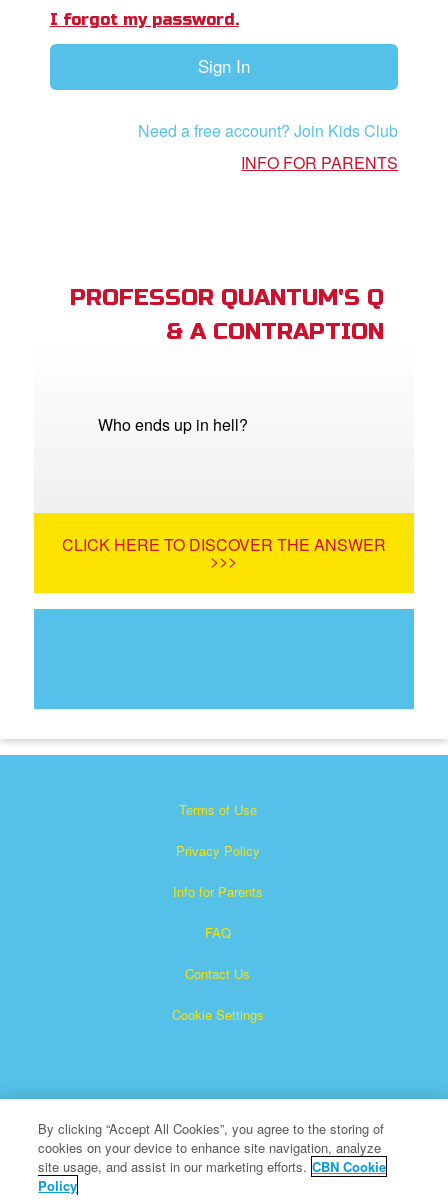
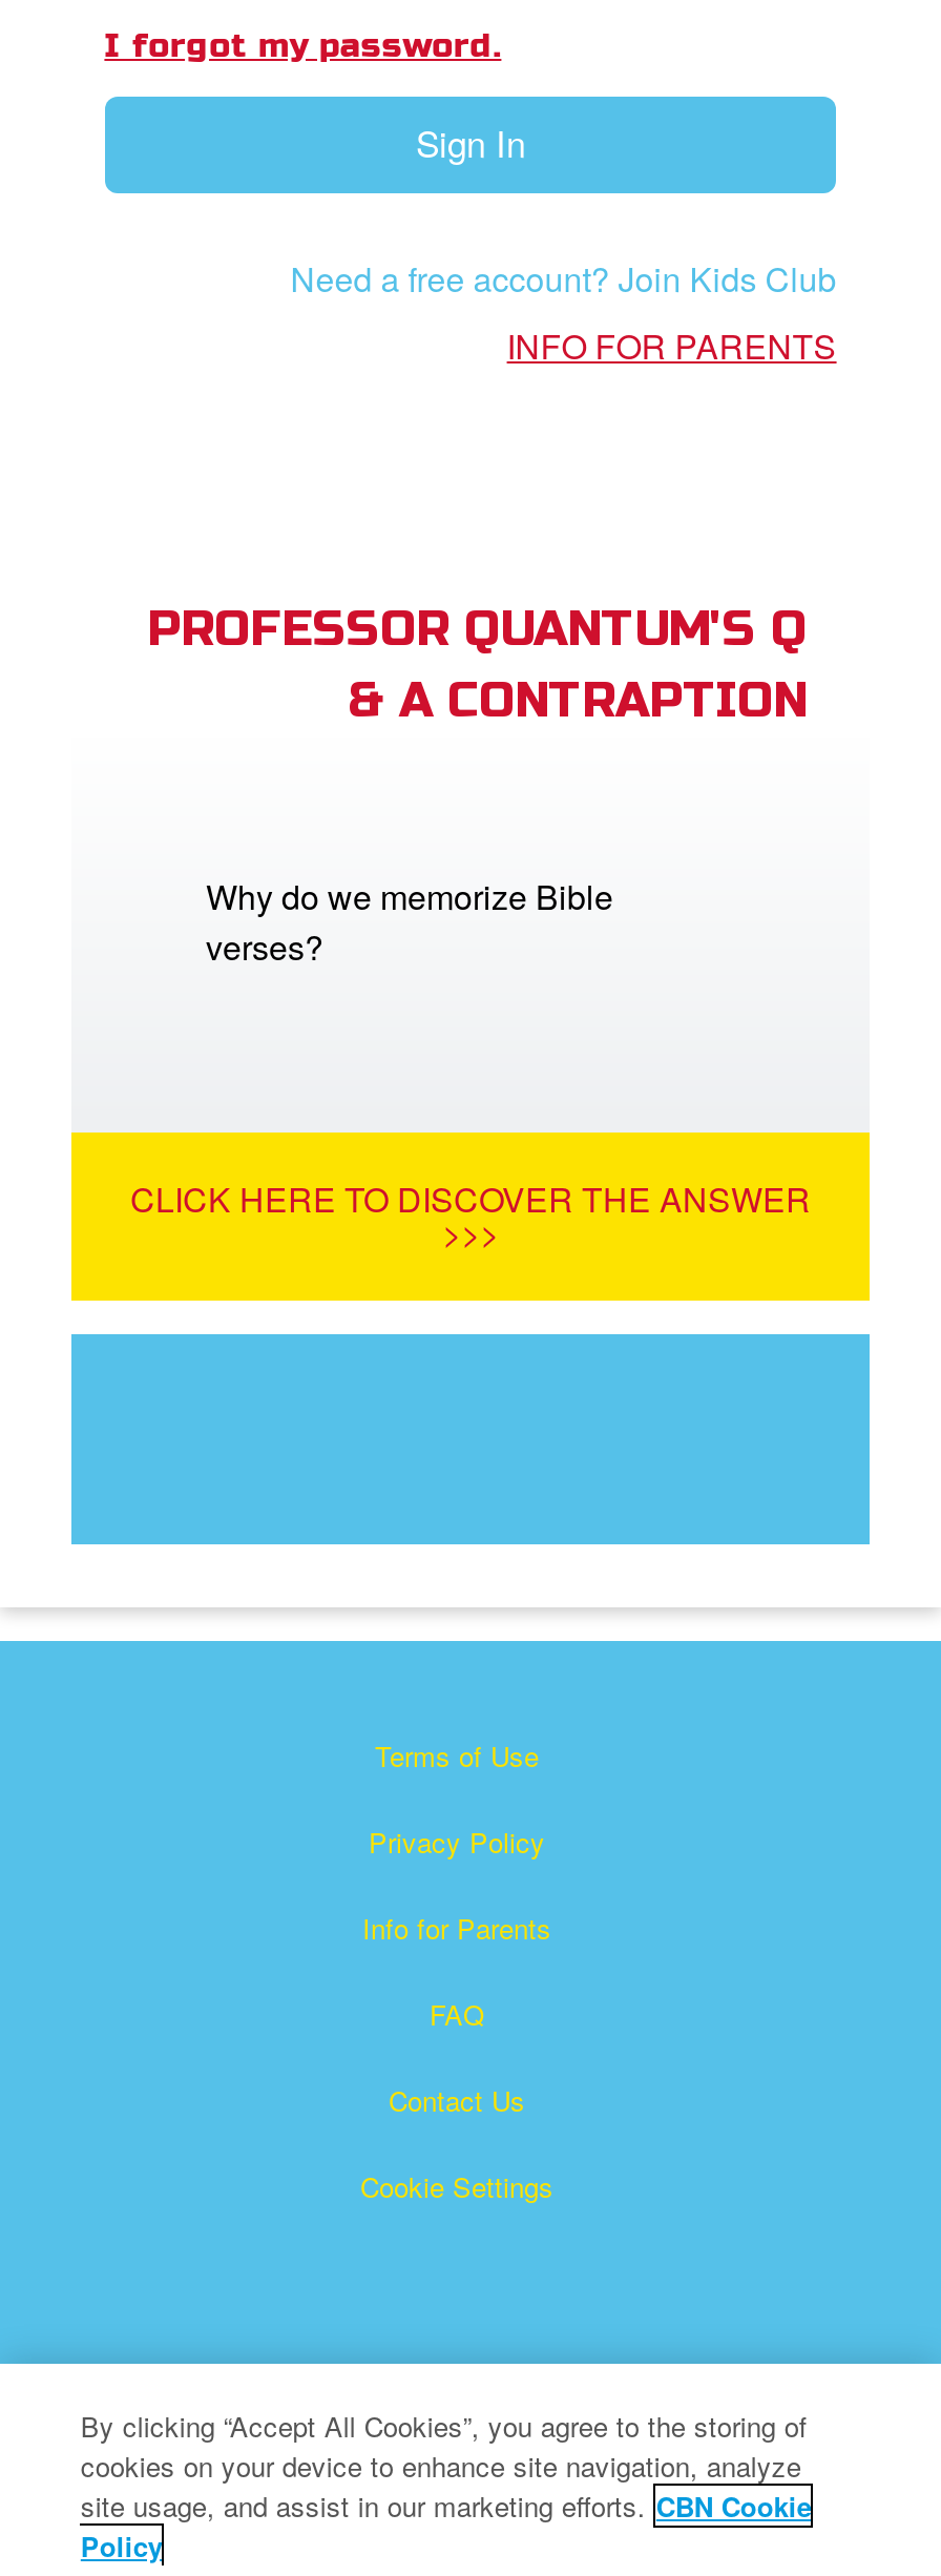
[98,413,248,436] Who ends up in hell? -> [206,872,613,970] Why do we memorize Bible | verses?

